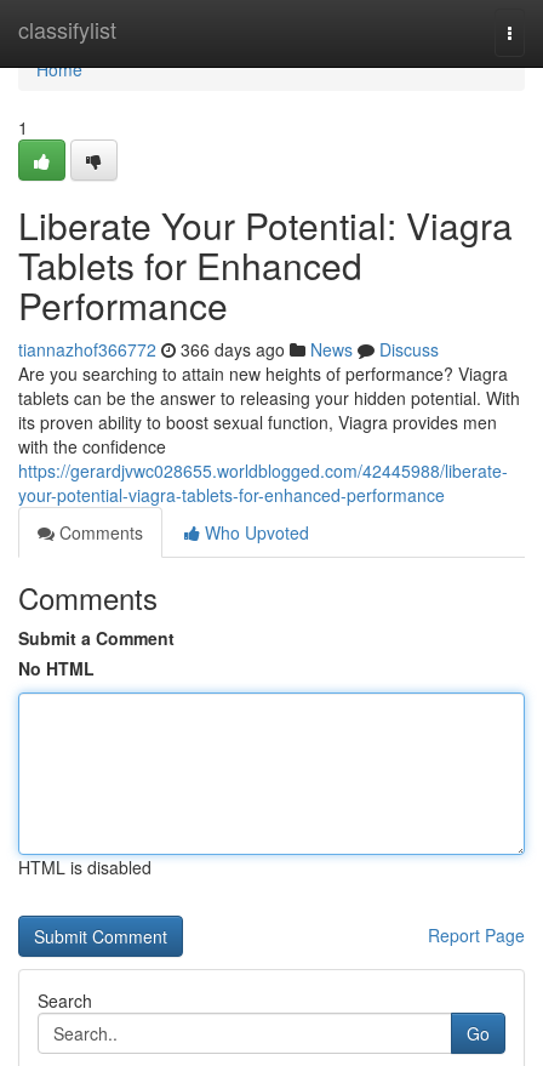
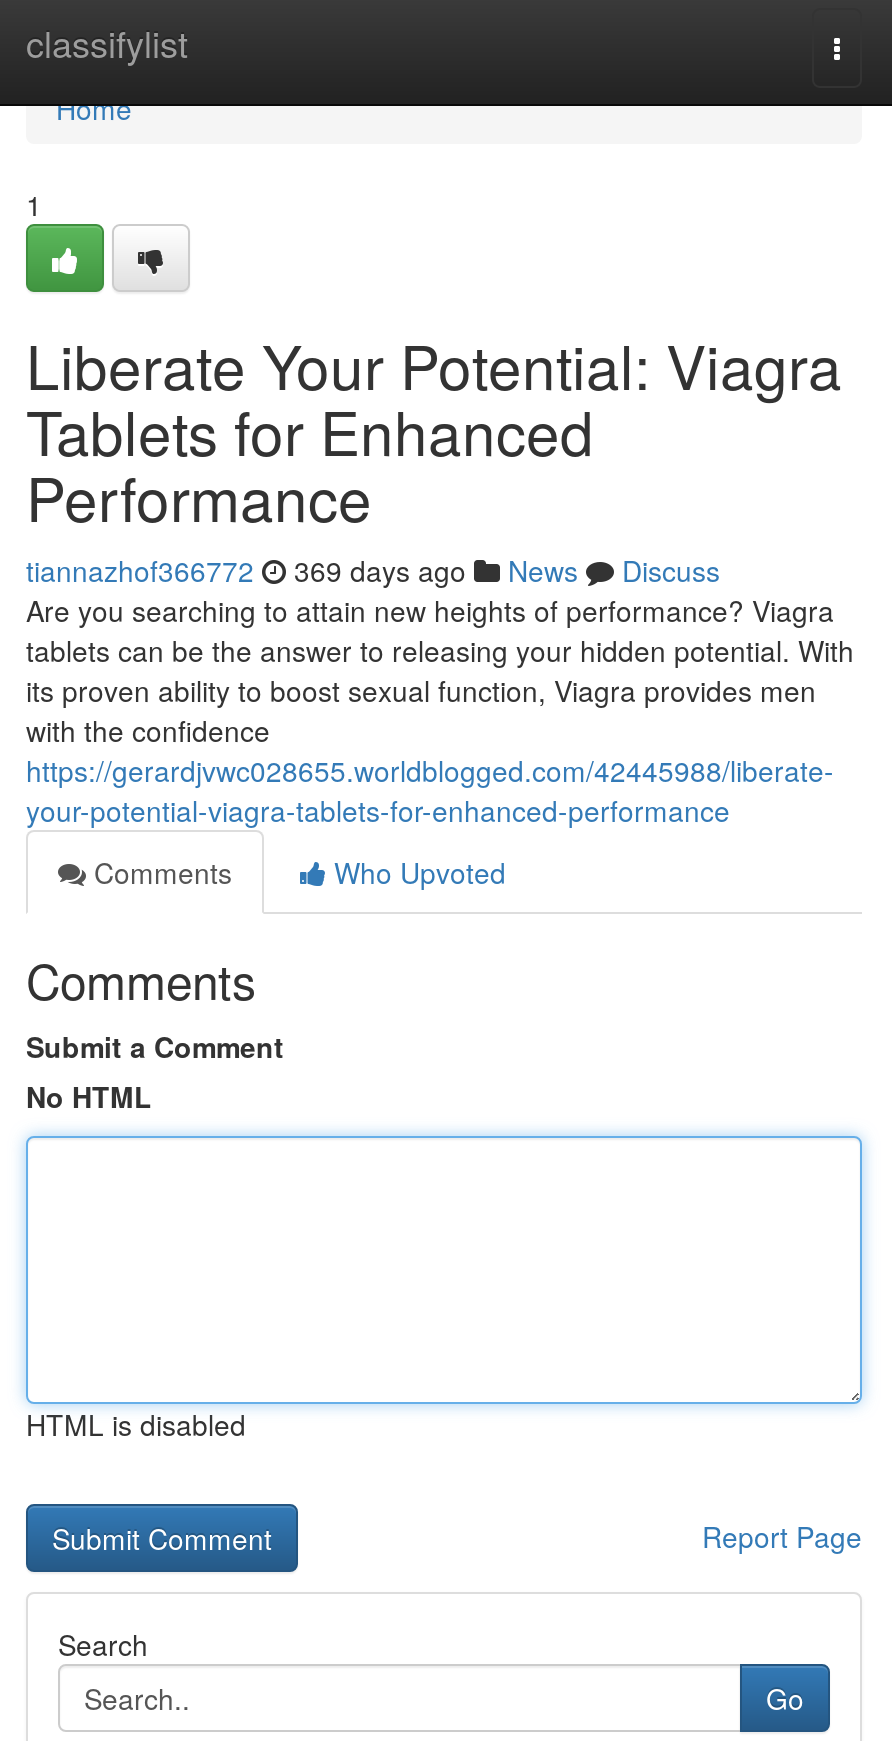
[18,337,439,361] tiannazhof366772 366 days ago News Discuss -> [26,550,720,590] tiannazhof366772 369 days ago News Discuss

